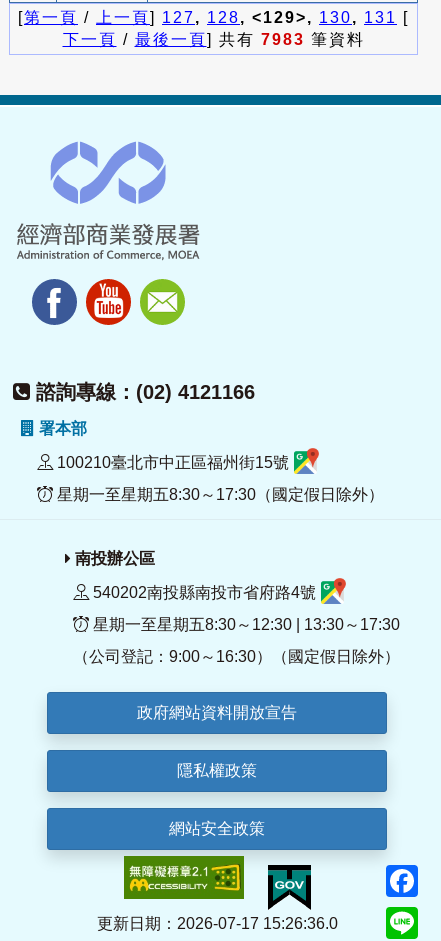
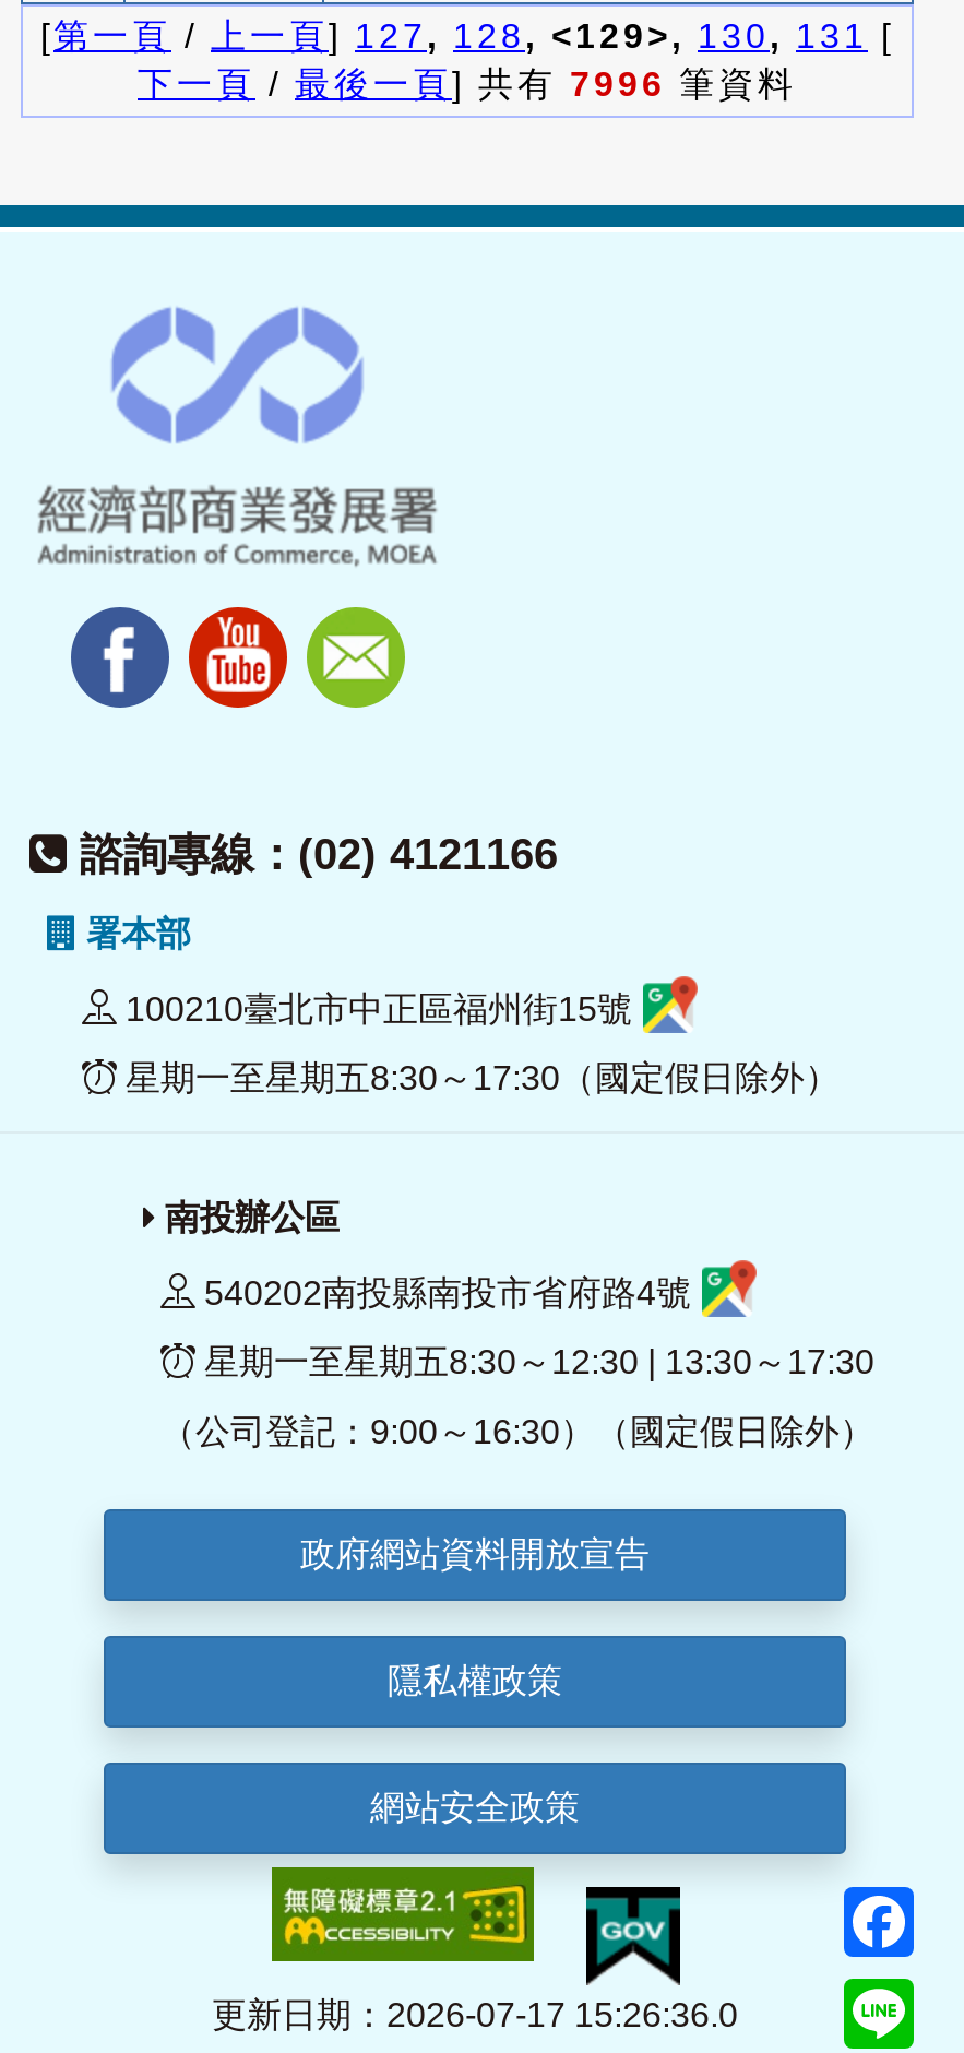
[62,31,364,48] 下一頁/最後一頁] 共有7983筆資料 -> [138,65,797,102] 下一頁/最後一頁] 共有7996筆資料

